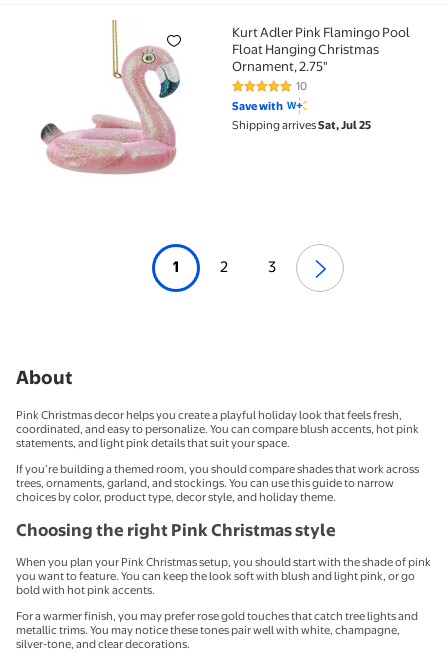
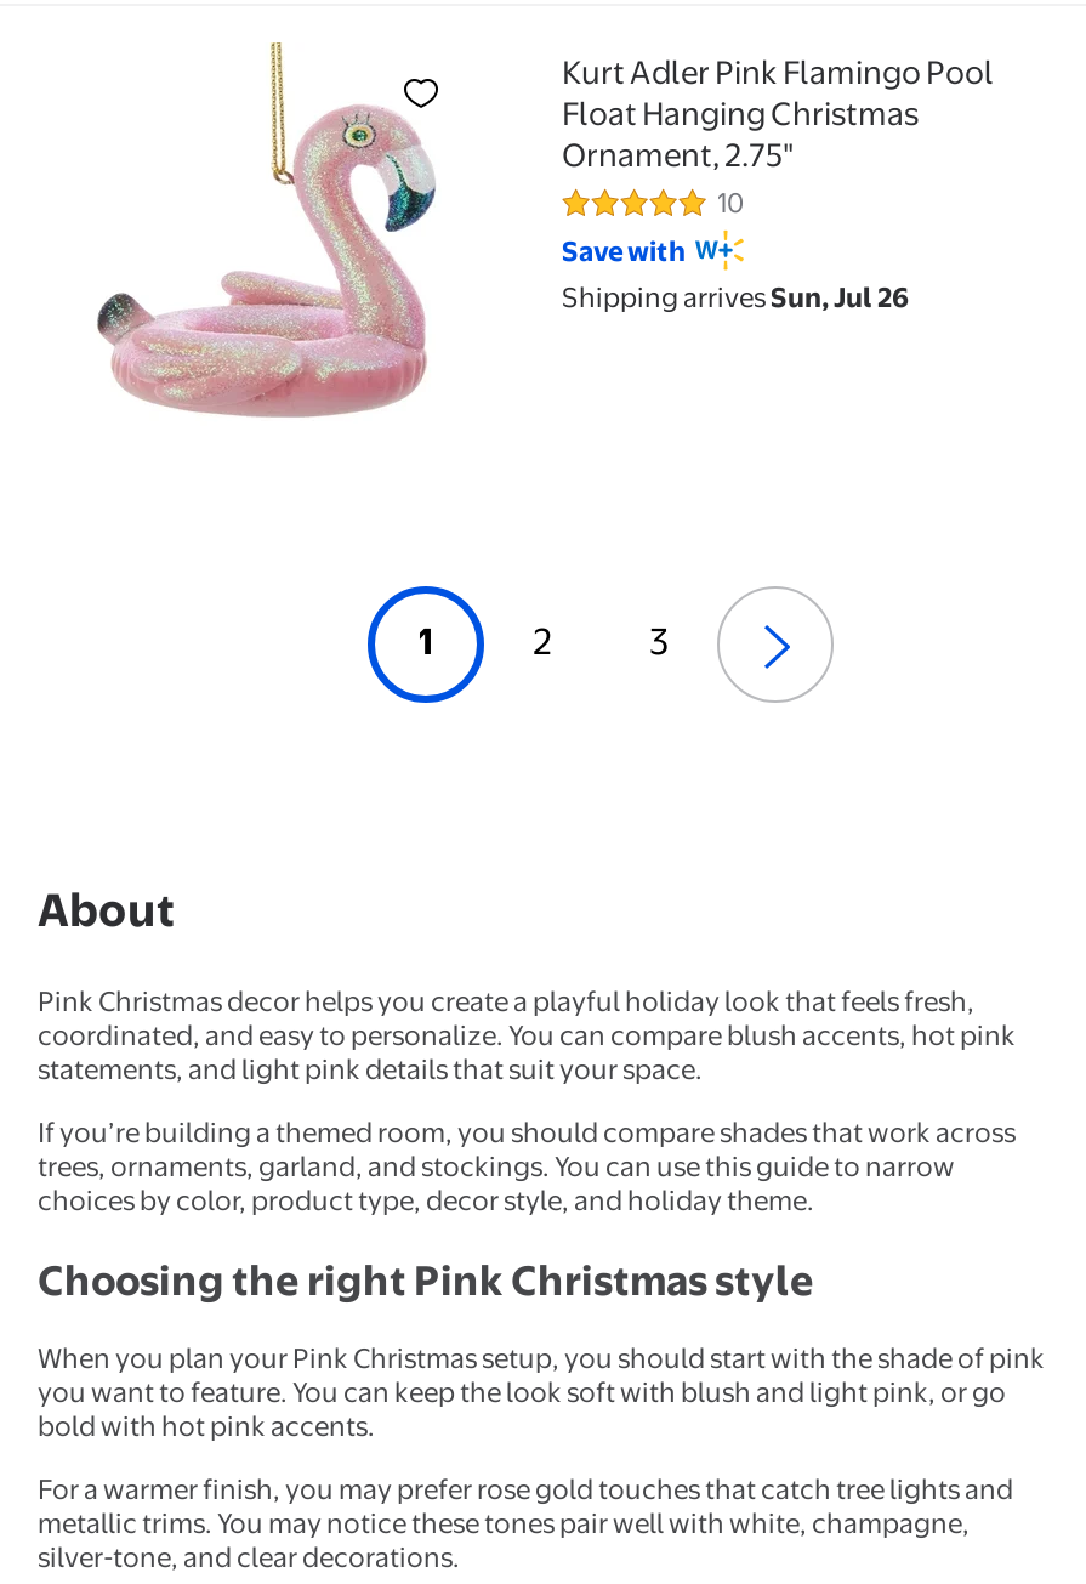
[232,118,371,132] Shipping arrives Sat, Jul 25 -> [562,280,909,314] Shipping arrives Sun, Jul 26

